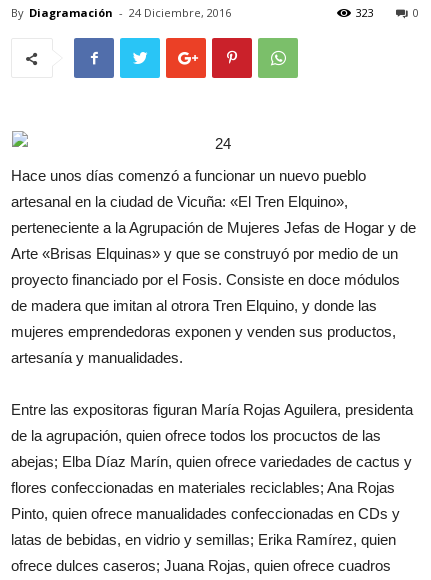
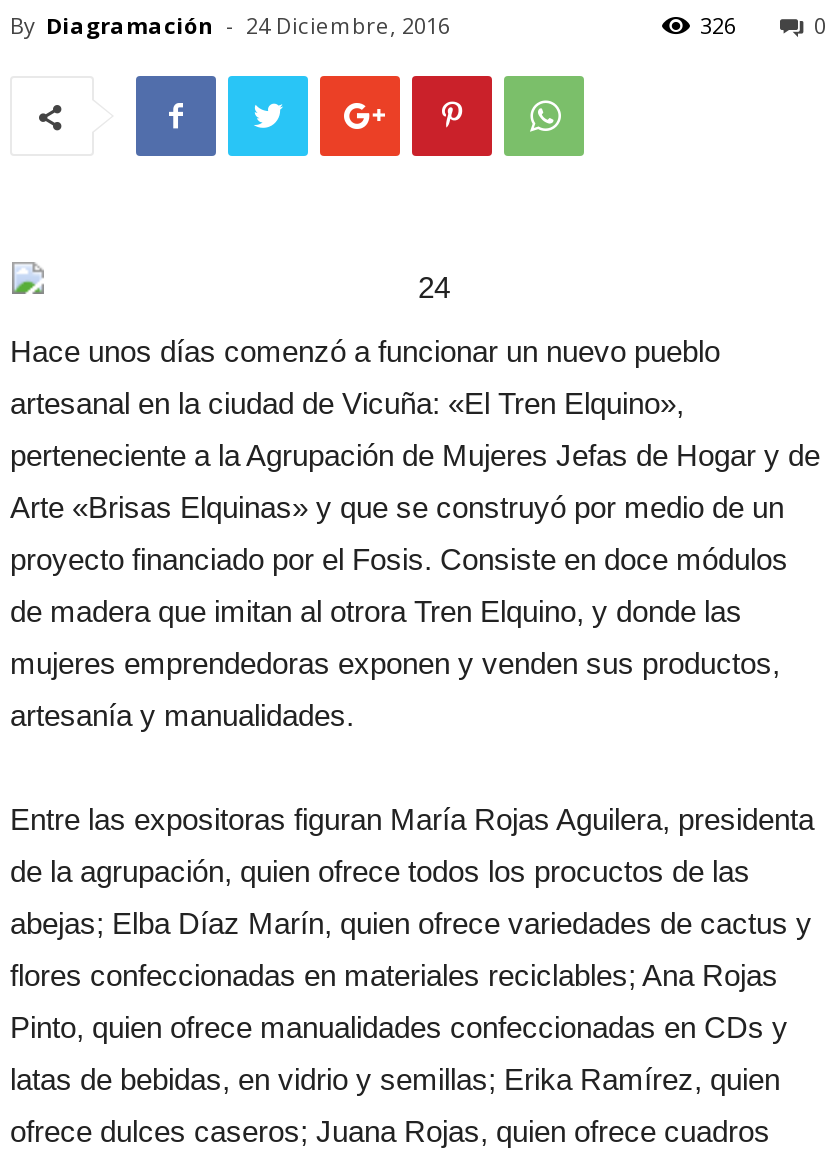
[356,5,374,20] 323 -> [700,10,736,40] 326

